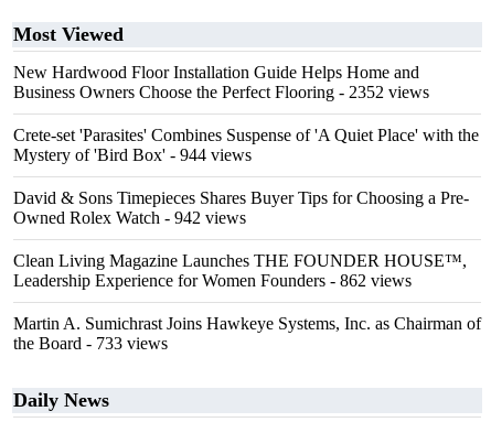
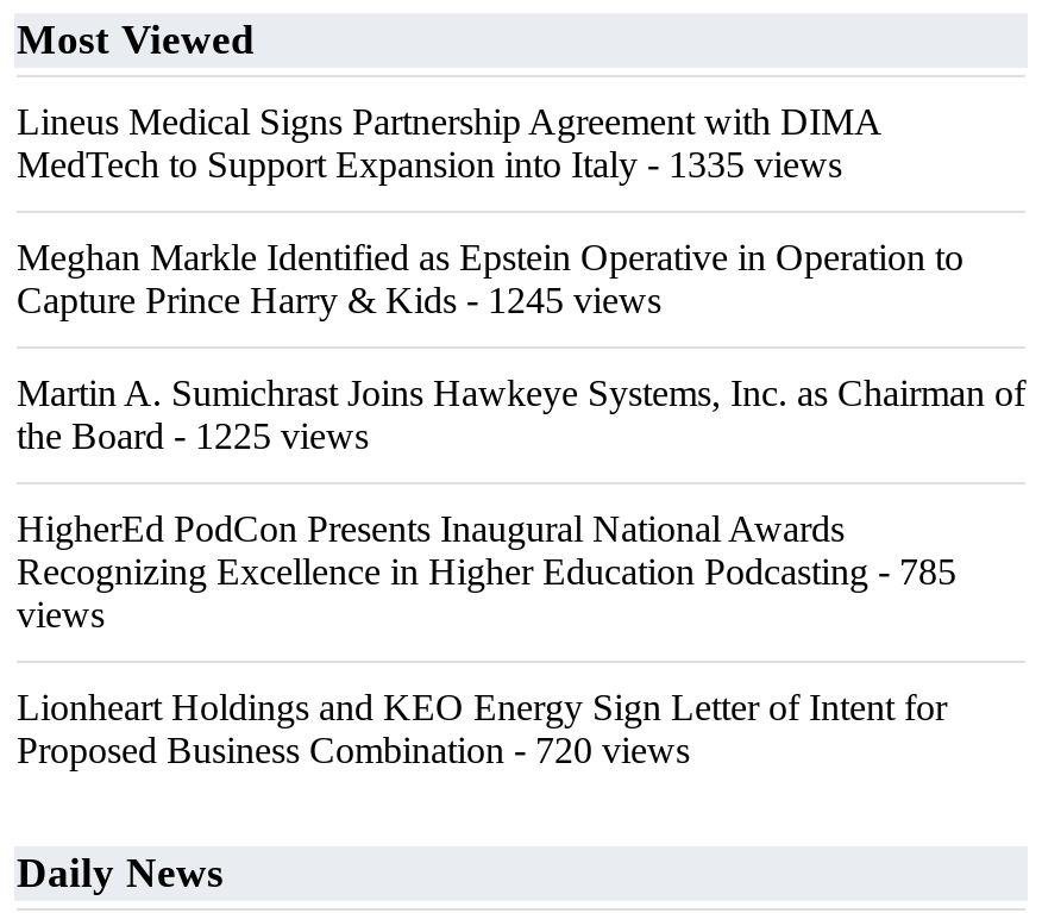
[13,63,479,290] New Hardwood Floor Installation Guide Helps Home and | Business Owners Choose the Perfect Flooring - 2352 views | Crete-set 'Parasites' Combines Suspense of 'A Quiet Place' with the | Mystery of 'Bird Box' - 944 views | David & Sons Timepieces Shares Buyer Tips for Choosing a Pre- | Owned Rolex Watch - 942 views | Clean Living Magazine Launches THE FOUNDER HOUSE™, | Leadership Experience for Women Founders - 862 views -> [17,101,963,320] Lineus Medical Signs Partnership Agreement with DIMA | MedTech to Support Expansion into Italy - 1335 views | Meghan Markle Identified as Epstein Operative in Operation to | Capture Prince Harry & Kids - 1245 views
moved [13,314,481,333] -> [17,373,1025,413]: Martin A. Sumichrast Joins Hawkeye Systems, Inc. as Chairman of
[13,334,168,353] the Board - 733 views -> [17,415,956,770] the Board - 1225 views | HigherEd PodCon Presents Inaugural National Awards | Recognizing Excellence in Higher Education Podcasting - 785 | views | Lionheart Holdings and KEO Energy Sign Letter of Intent for | Proposed Business Combination - 720 views

